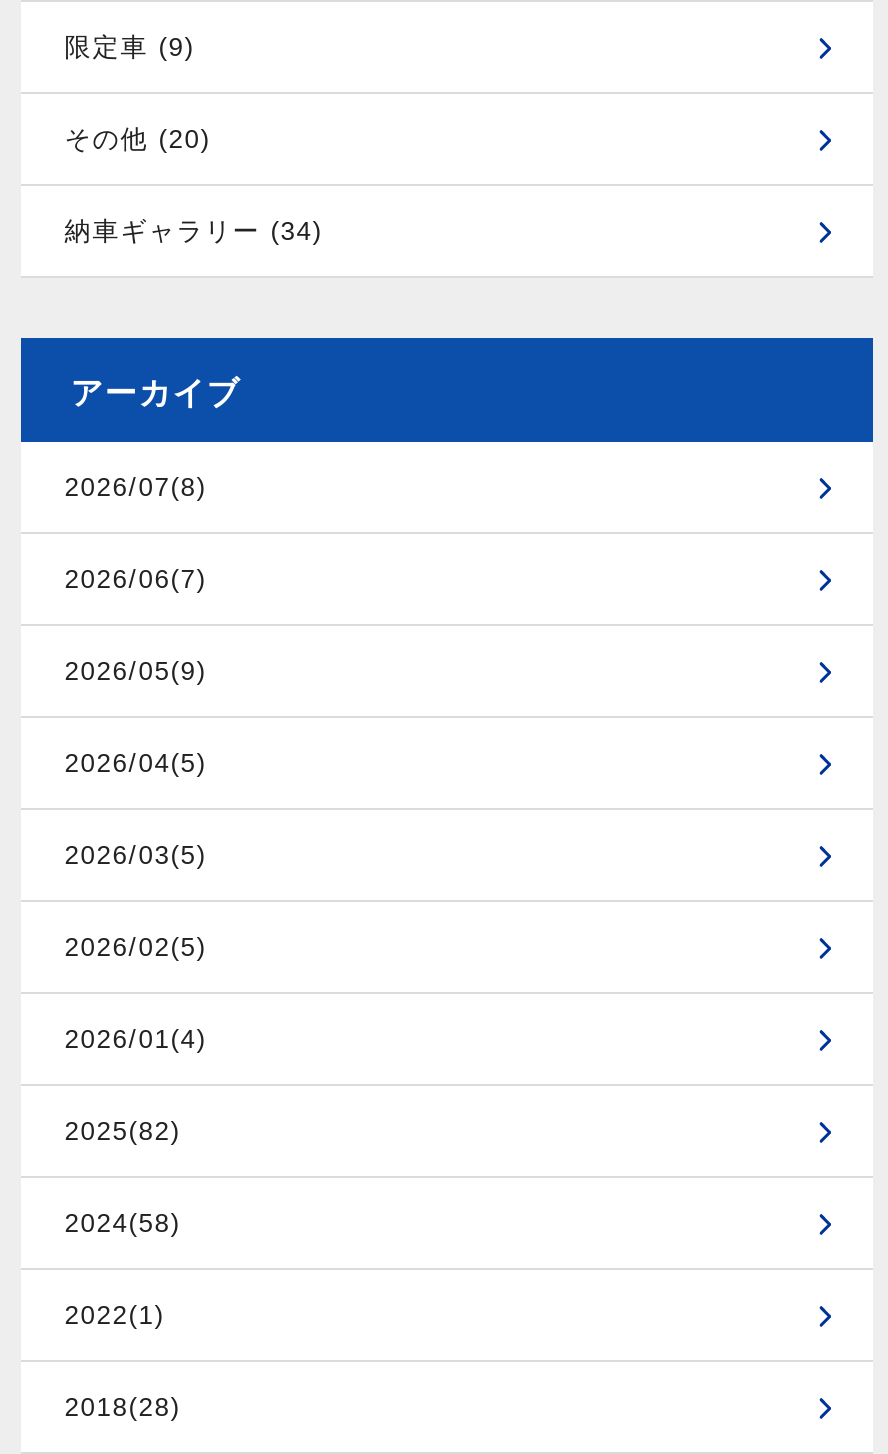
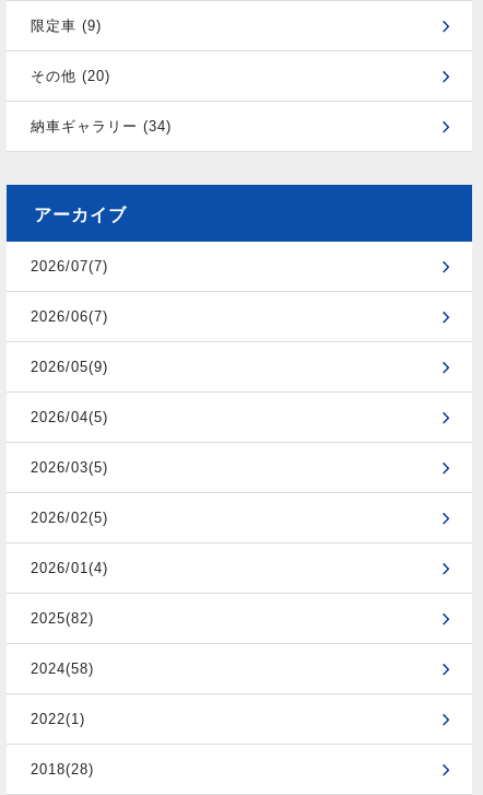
[65,472,207,502] 2026/07(8) -> [30,258,108,275] 2026/07(7)

